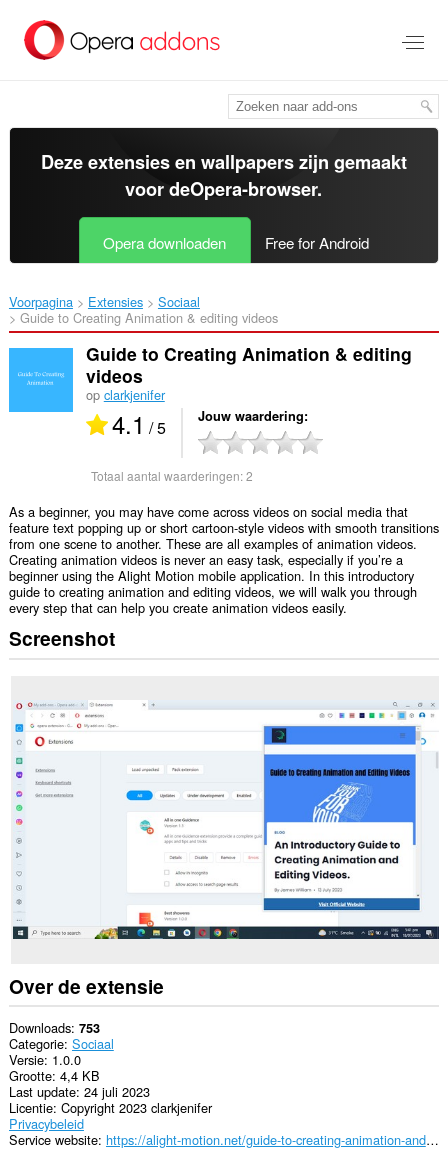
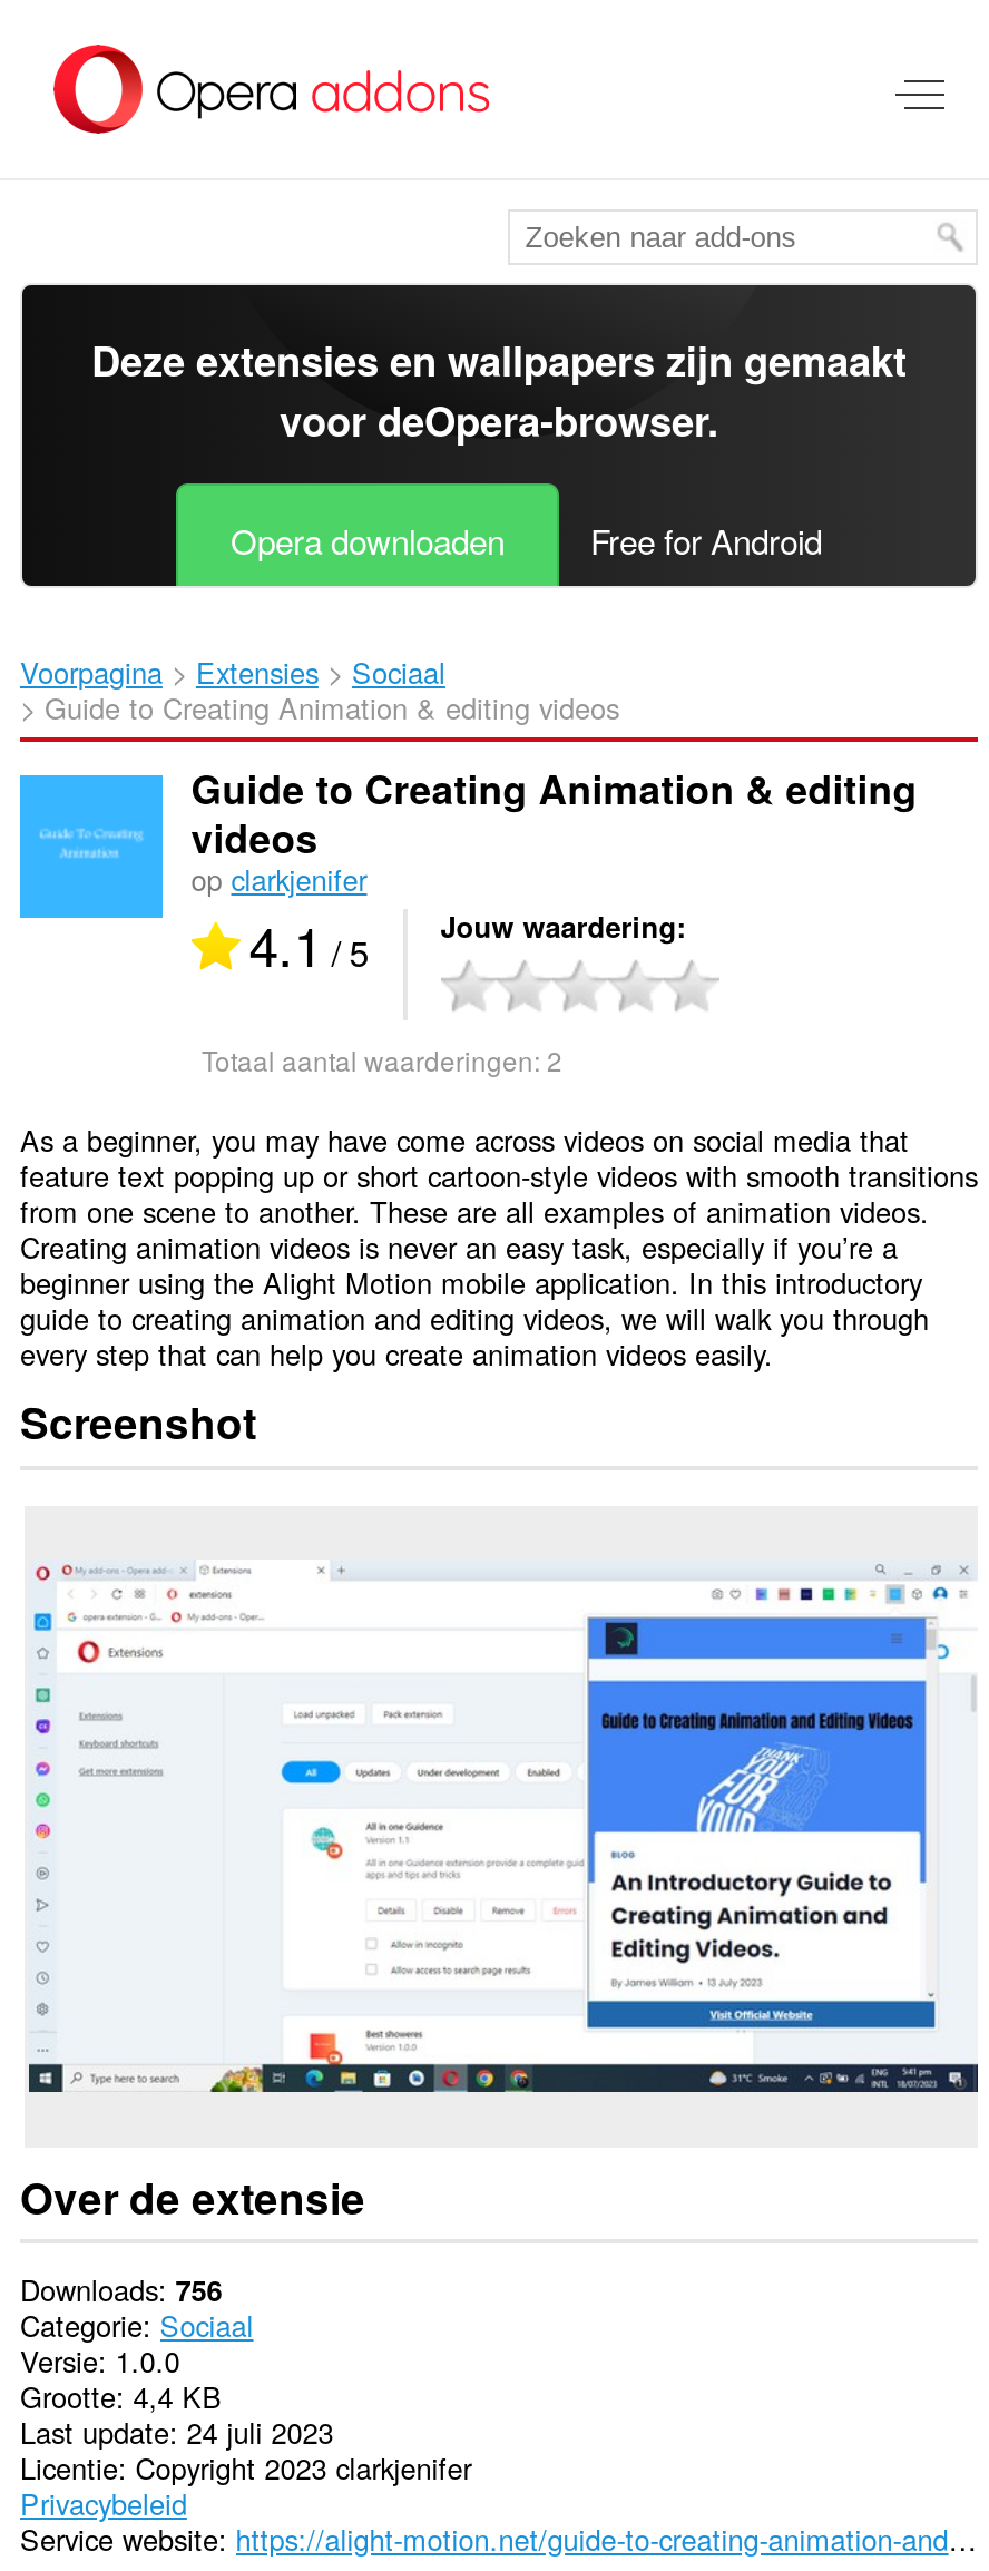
[9,1018,100,1037] Downloads 753 -> [20,2268,222,2310] Downloads 756

